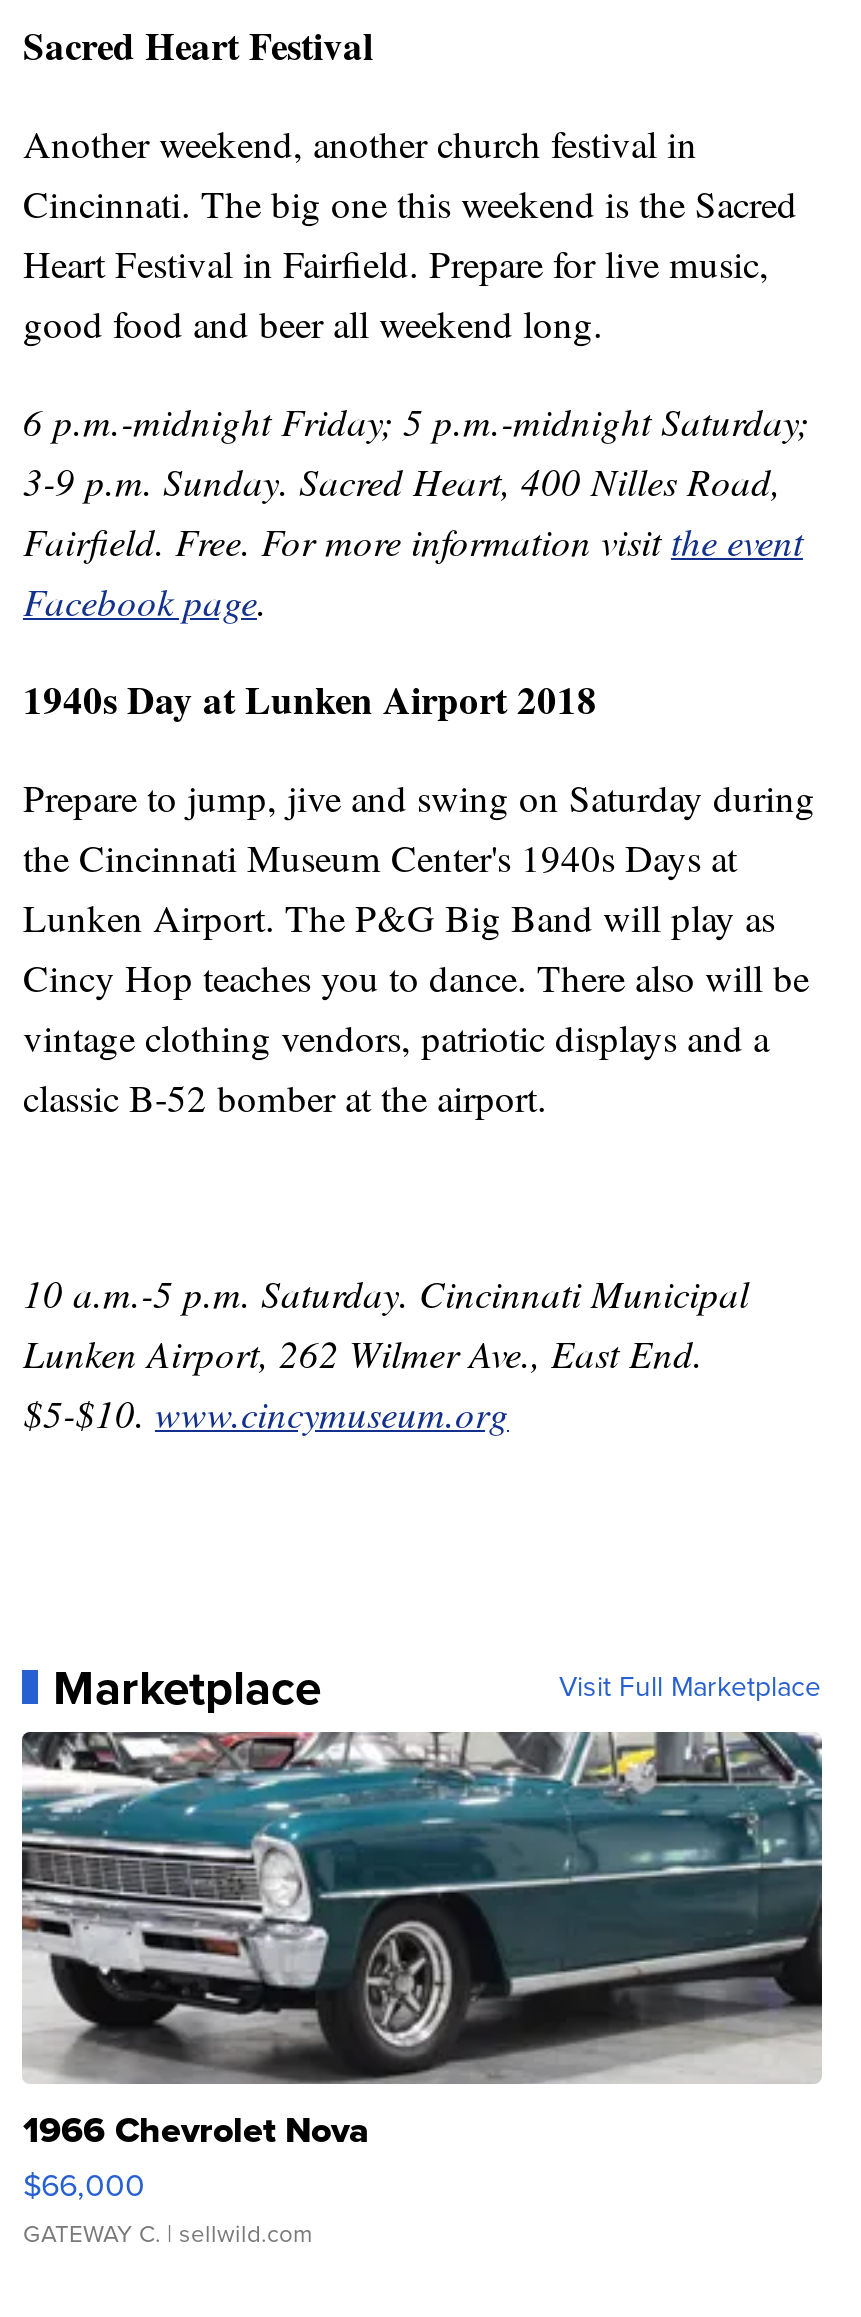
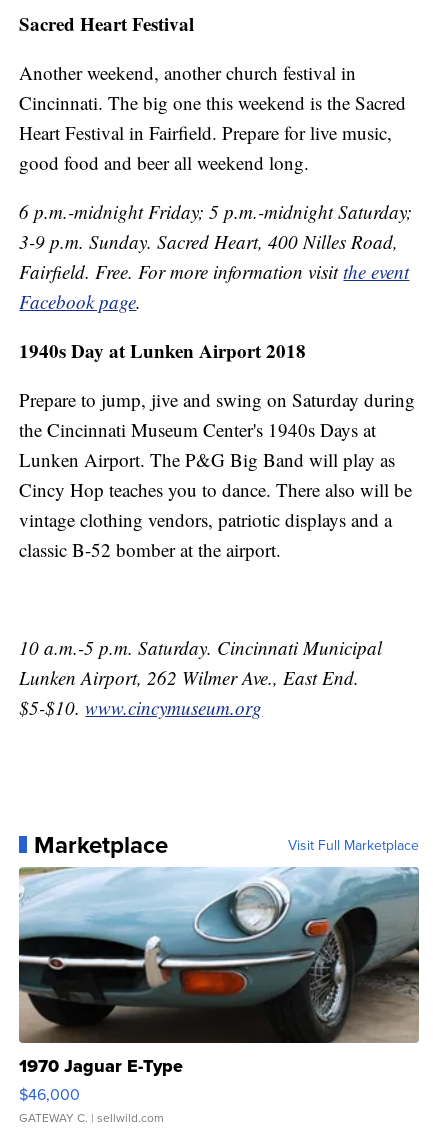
[22,1730,822,2208] [image] | 1966 Chevrolet Nova | $66,000 -> [18,867,419,1105] [image] | 1970 Jaguar E-Type | $46,000

